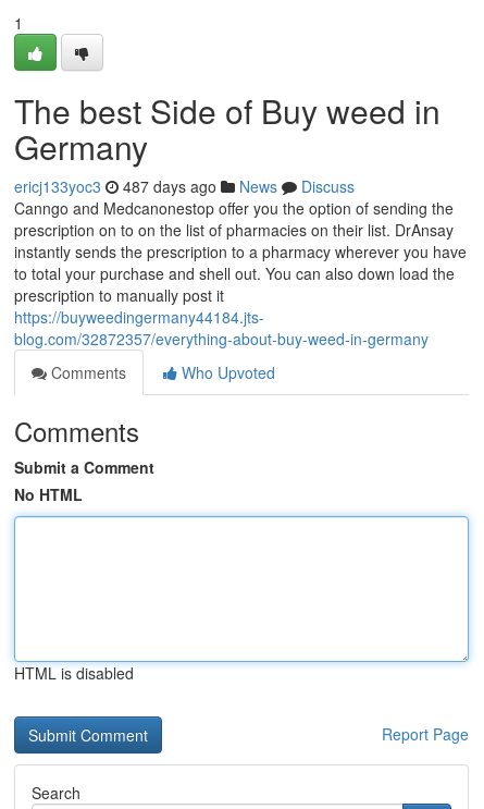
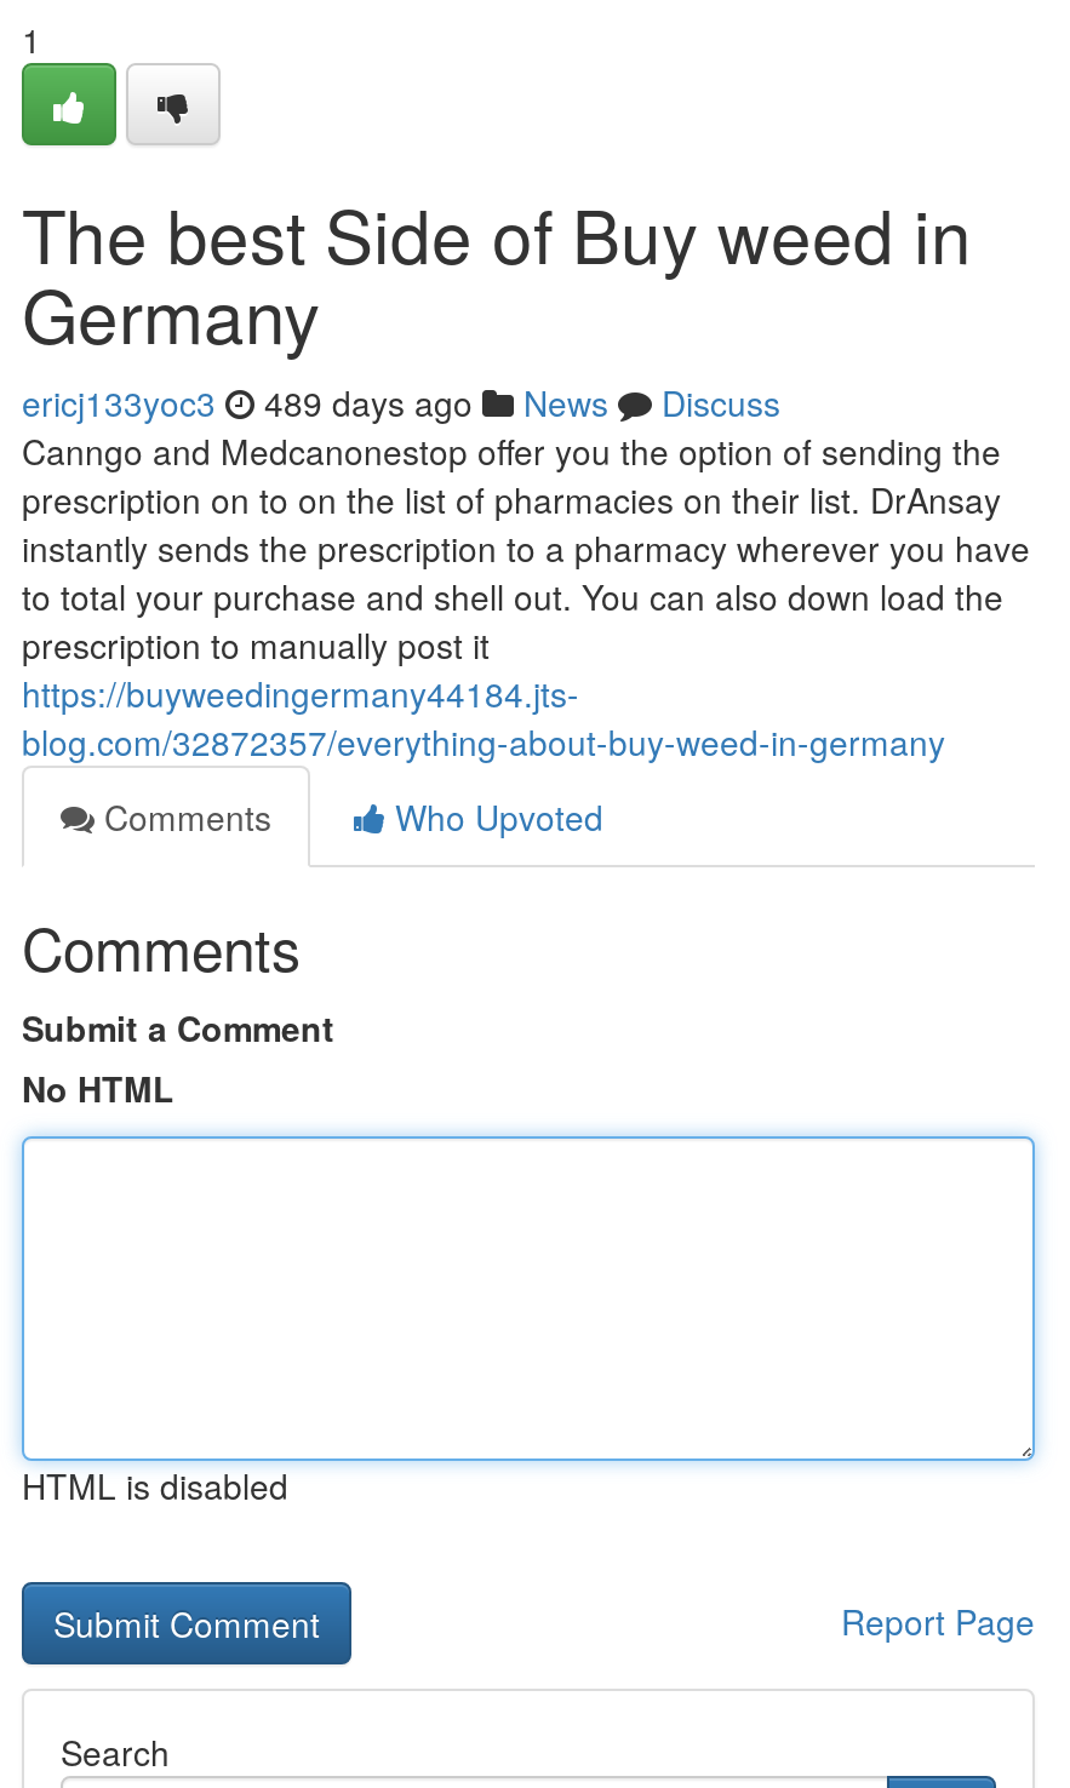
[14,175,355,197] ericj133yoc3 487 days ago News Discuss -> [22,378,780,426] ericj133yoc3 489 days ago News Discuss

